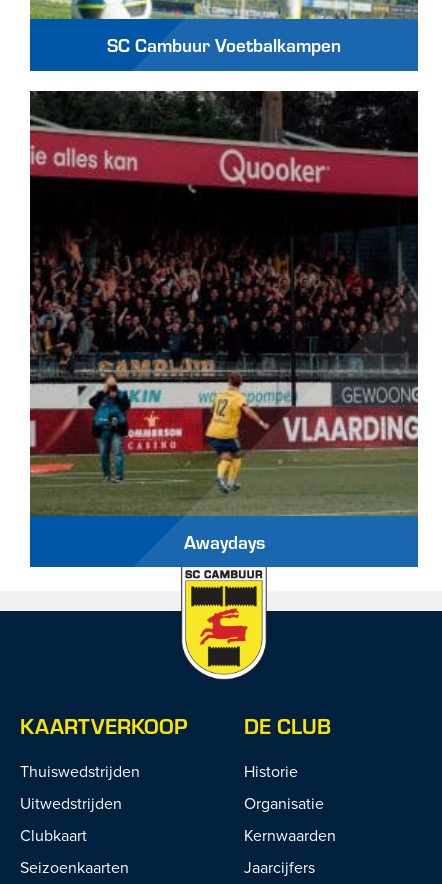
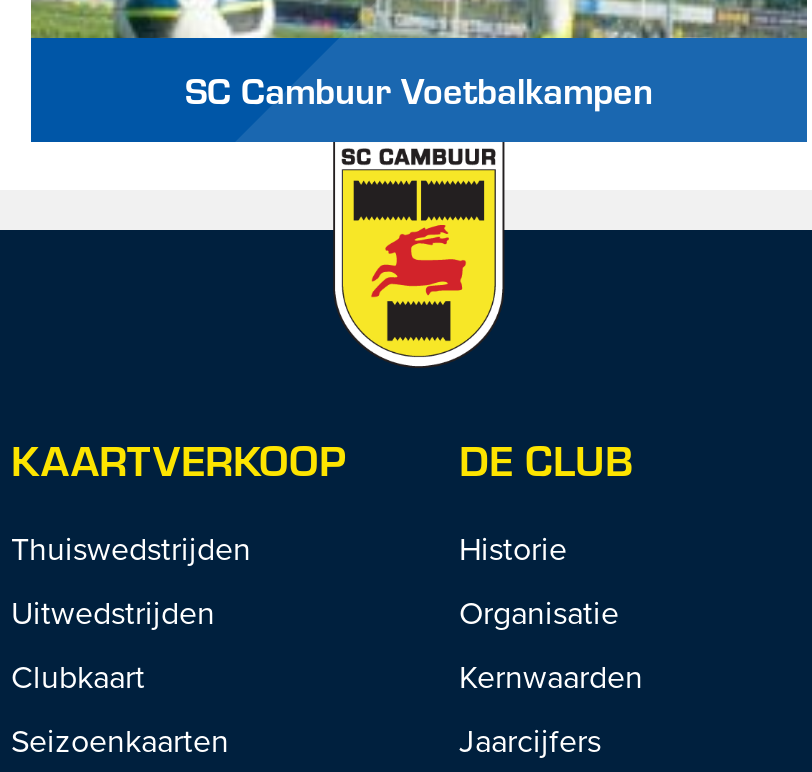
[29,72,419,554] [image] | Awaydays -> none

